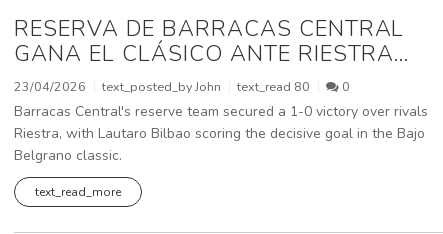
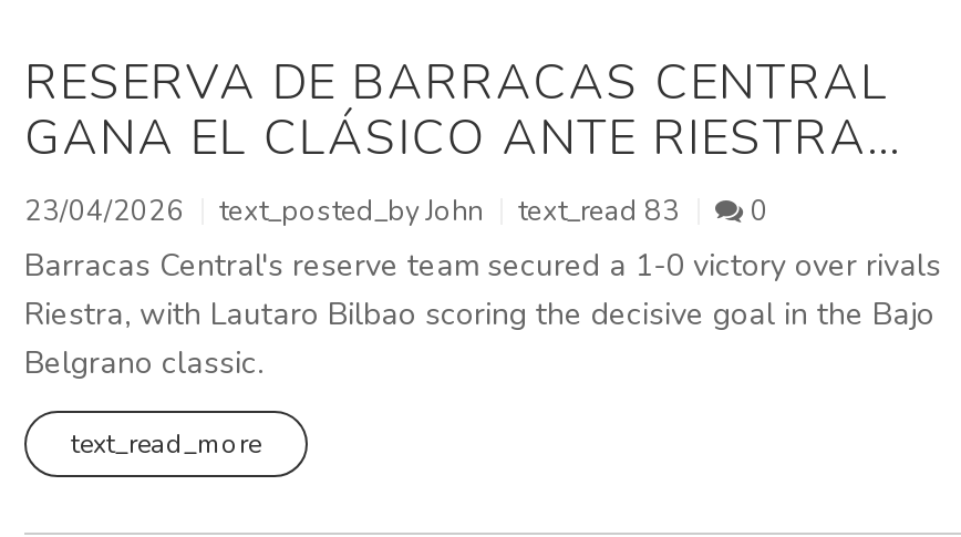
[237,78,310,95] text_read 80 -> [518,192,680,229] text_read 83

